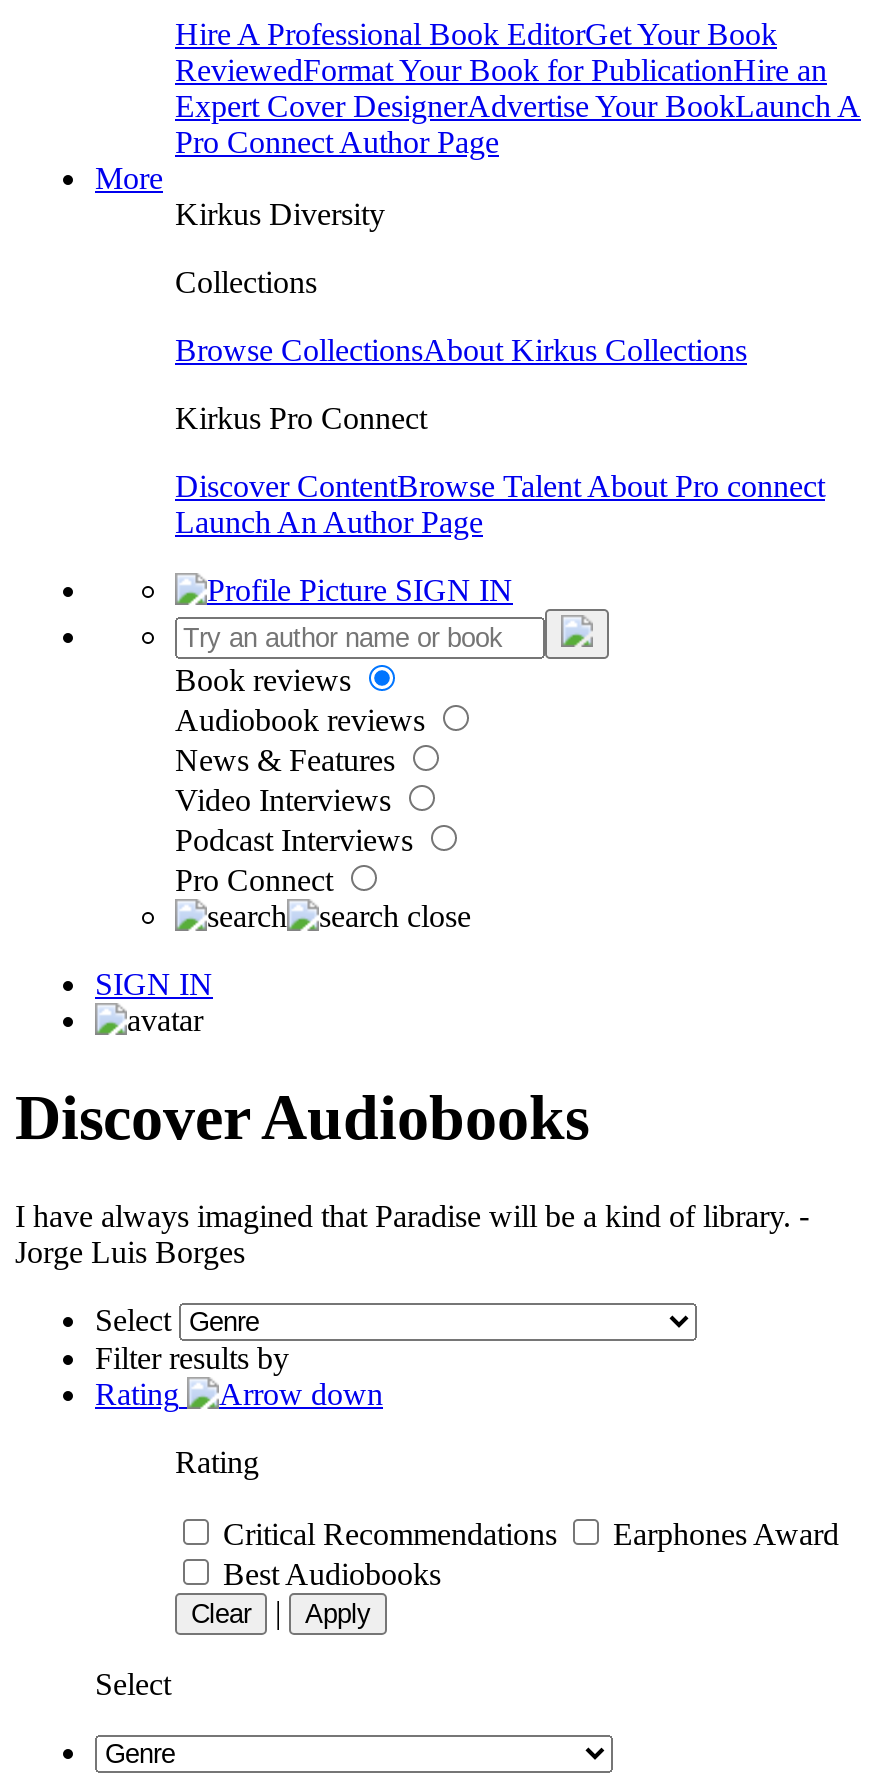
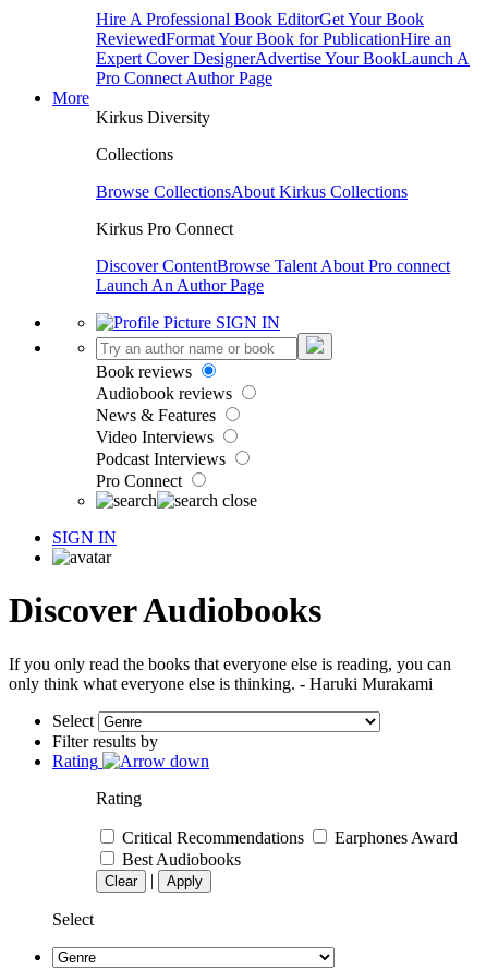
[15,1199,809,1269] I have always imagined that Paradise will be a kind of library. - | Jorge Luis Borges -> [9,655,451,693] If you only read the books that everyone else is reading, you can | only think what everyone else is thinking. - Haruki Murakami

